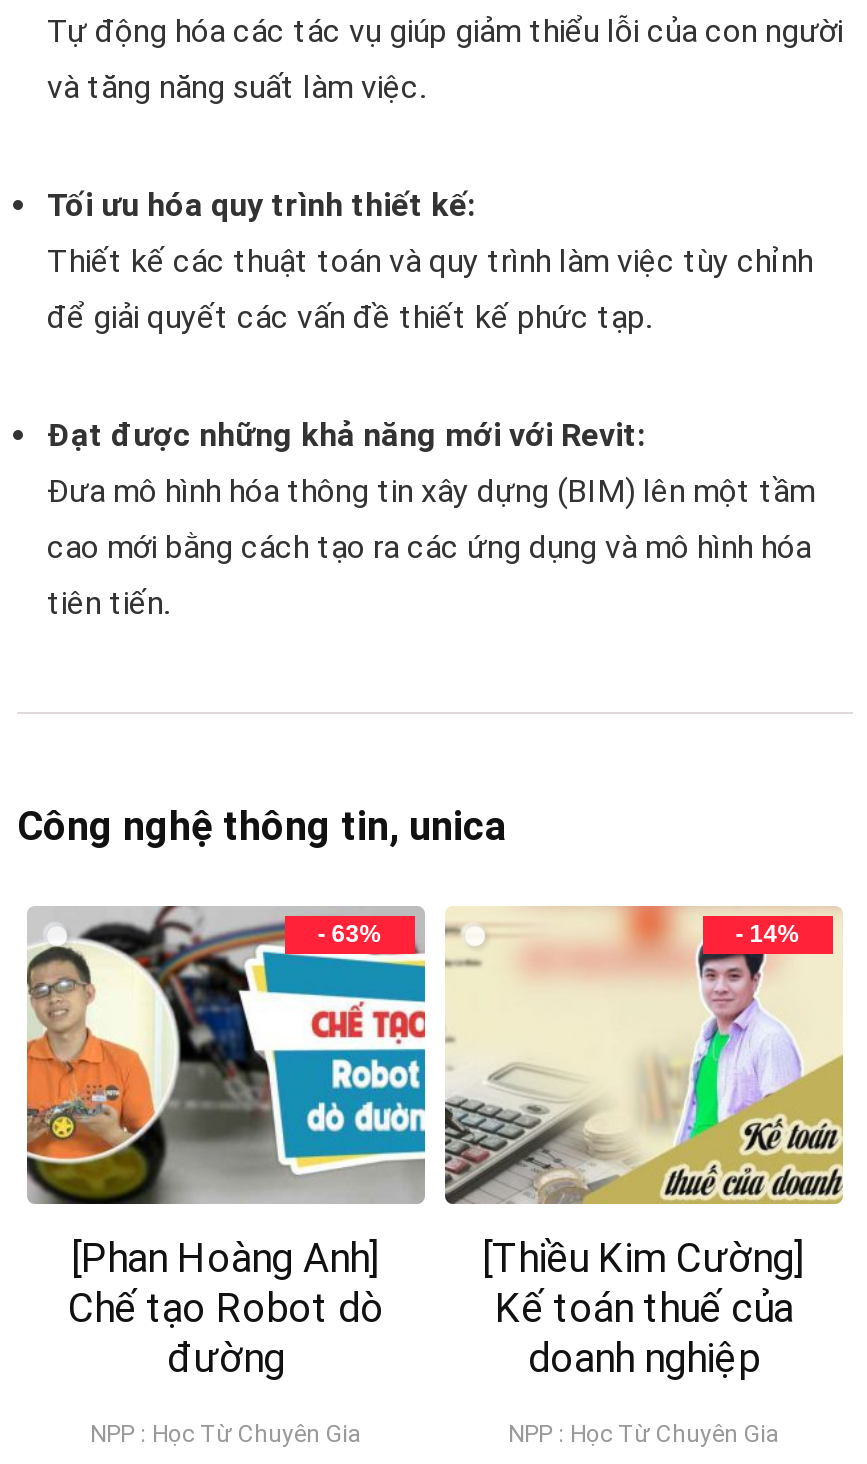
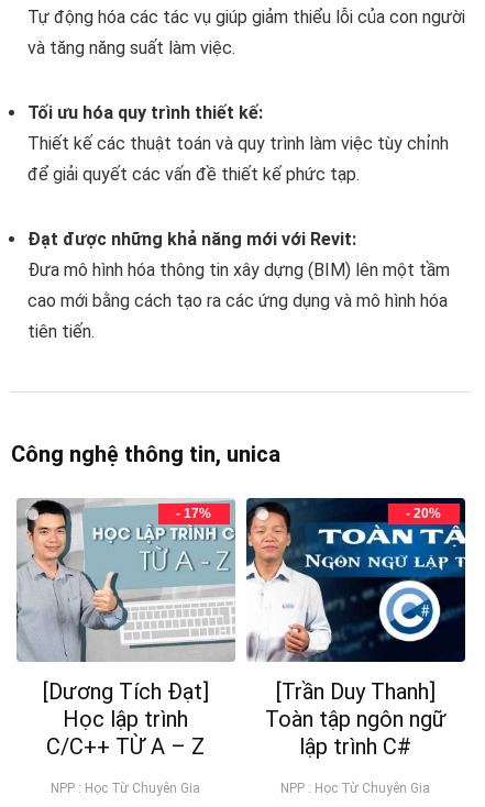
[25,906,427,1206] [image] | - 63% -> [15,499,235,662] [image] | - 17%
[443,904,845,1206] [image] | - 14% -> [245,497,466,663] [image] | - 20%
[68,1234,384,1382] [Phan Hoàng Anh] | Chế tạo Robot dò | đường -> [43,678,209,760] [Dương Tích Đạt] | Học lập trình | C/C++ TỪ A – Z
[482,1234,806,1382] [Thiều Kim Cường] | Kế toán thuế của | doanh nghiệp -> [265,678,447,760] [Trần Duy Thanh] | Toàn tập ngôn ngữ | lập trình C#

